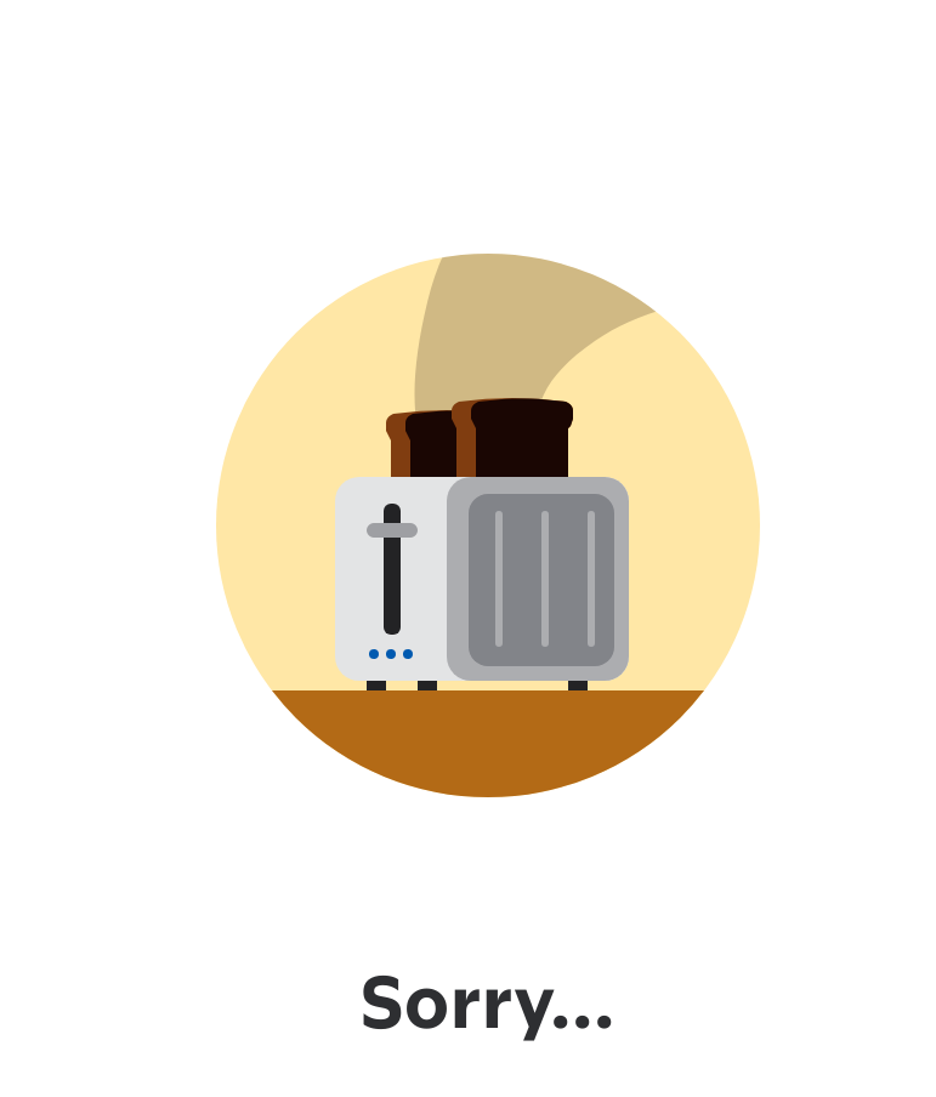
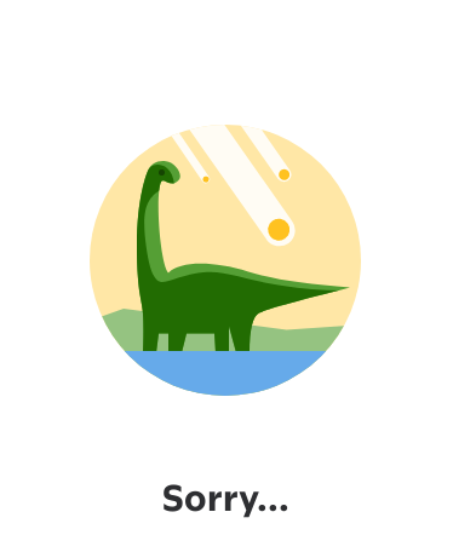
[243,254,731,800] [image] -> [102,126,349,397] [image]

